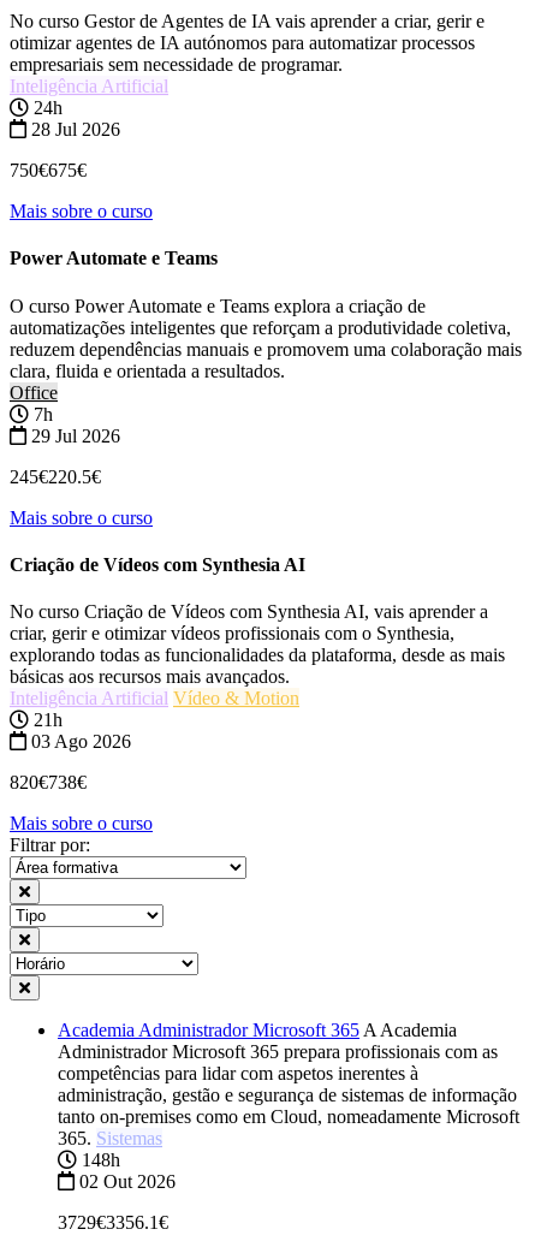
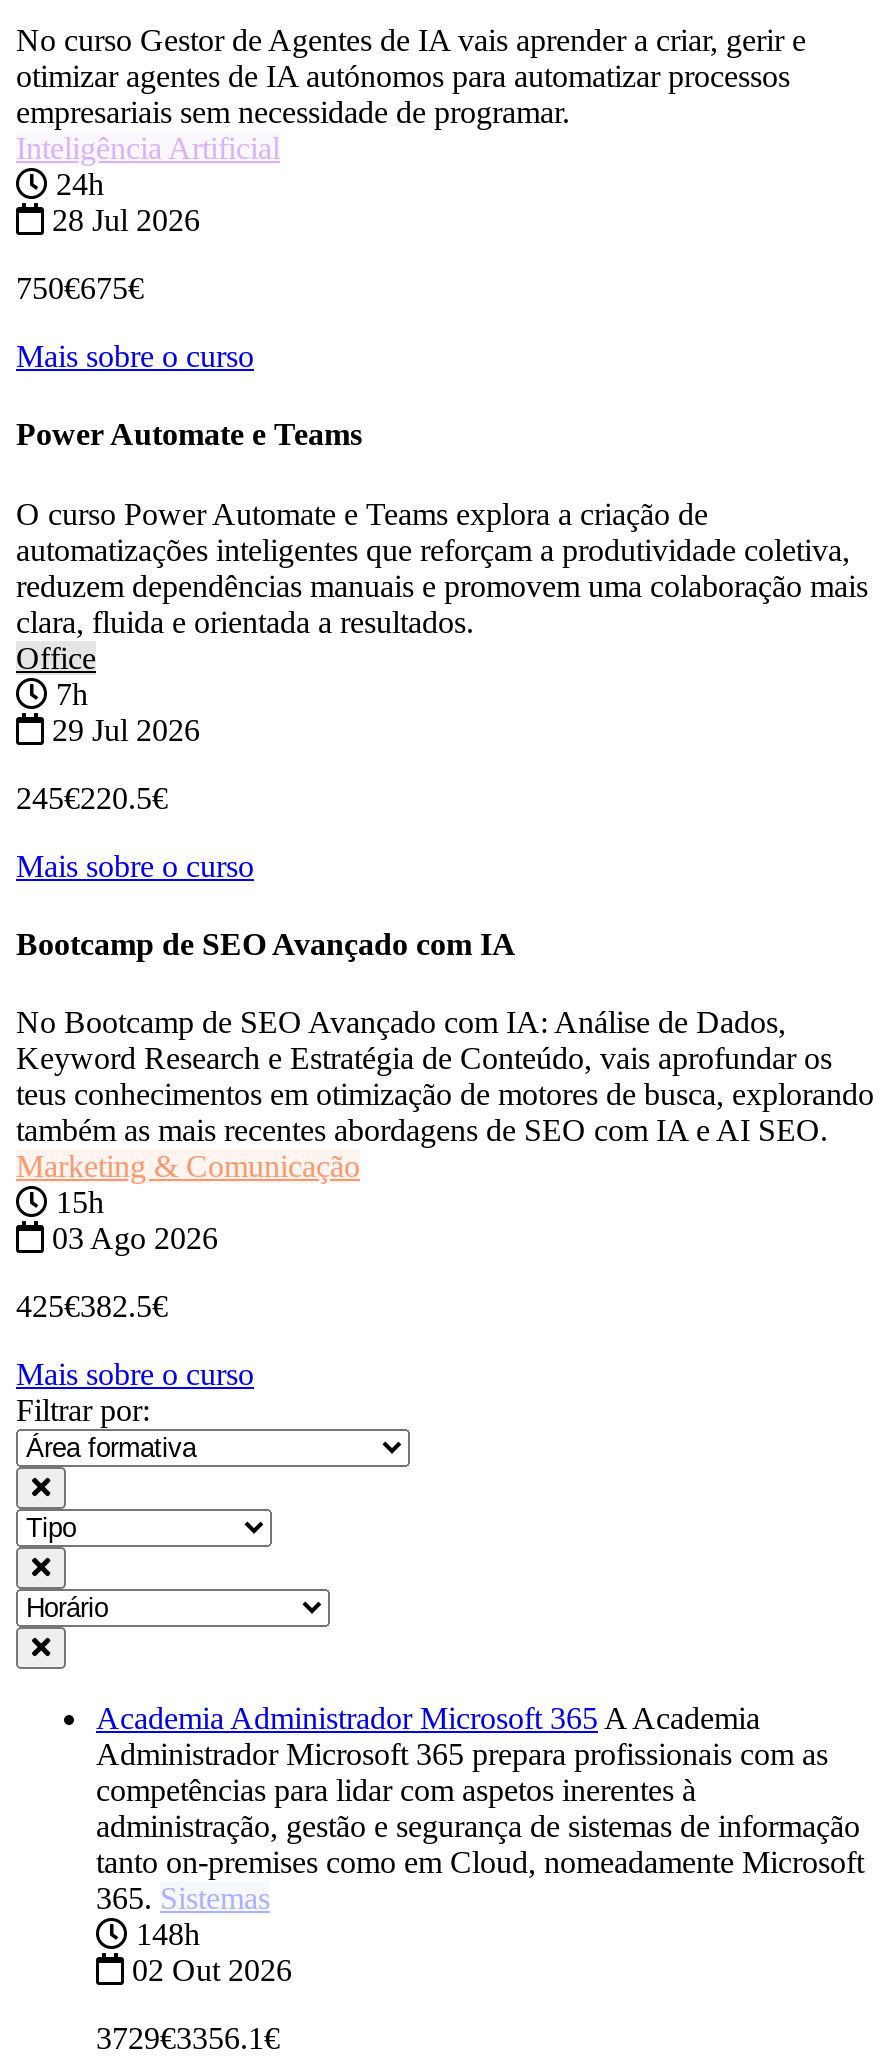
[10,554,305,575] Criação de Vídeos com Synthesia AI -> [16,927,516,961] Bootcamp de SEO Avançado com IA
[10,601,505,730] No curso Criação de Vídeos com Synthesia AI, vais aprender a | criar, gerir e otimizar vídeos profissionais com o Synthesia, | explorando todas as funcionalidades da plataforma, desde as mais | básicas aos recursos mais avançados. | Inteligência Artificial Vídeo & Motion | 21h -> [16,1005,874,1219] No Bootcamp de SEO Avançado com IA: Análise de Dados, | Keyword Research e Estratégia de Conteúdo, vais aprofundar os | teus conhecimentos em otimização de motores de busca, explorando | também as mais recentes abordagens de SEO com IA e AI SEO. | Marketing & Comunicação | 15h
[10,772,87,792] 820€738€ -> [16,1289,168,1323] 425€382.5€

